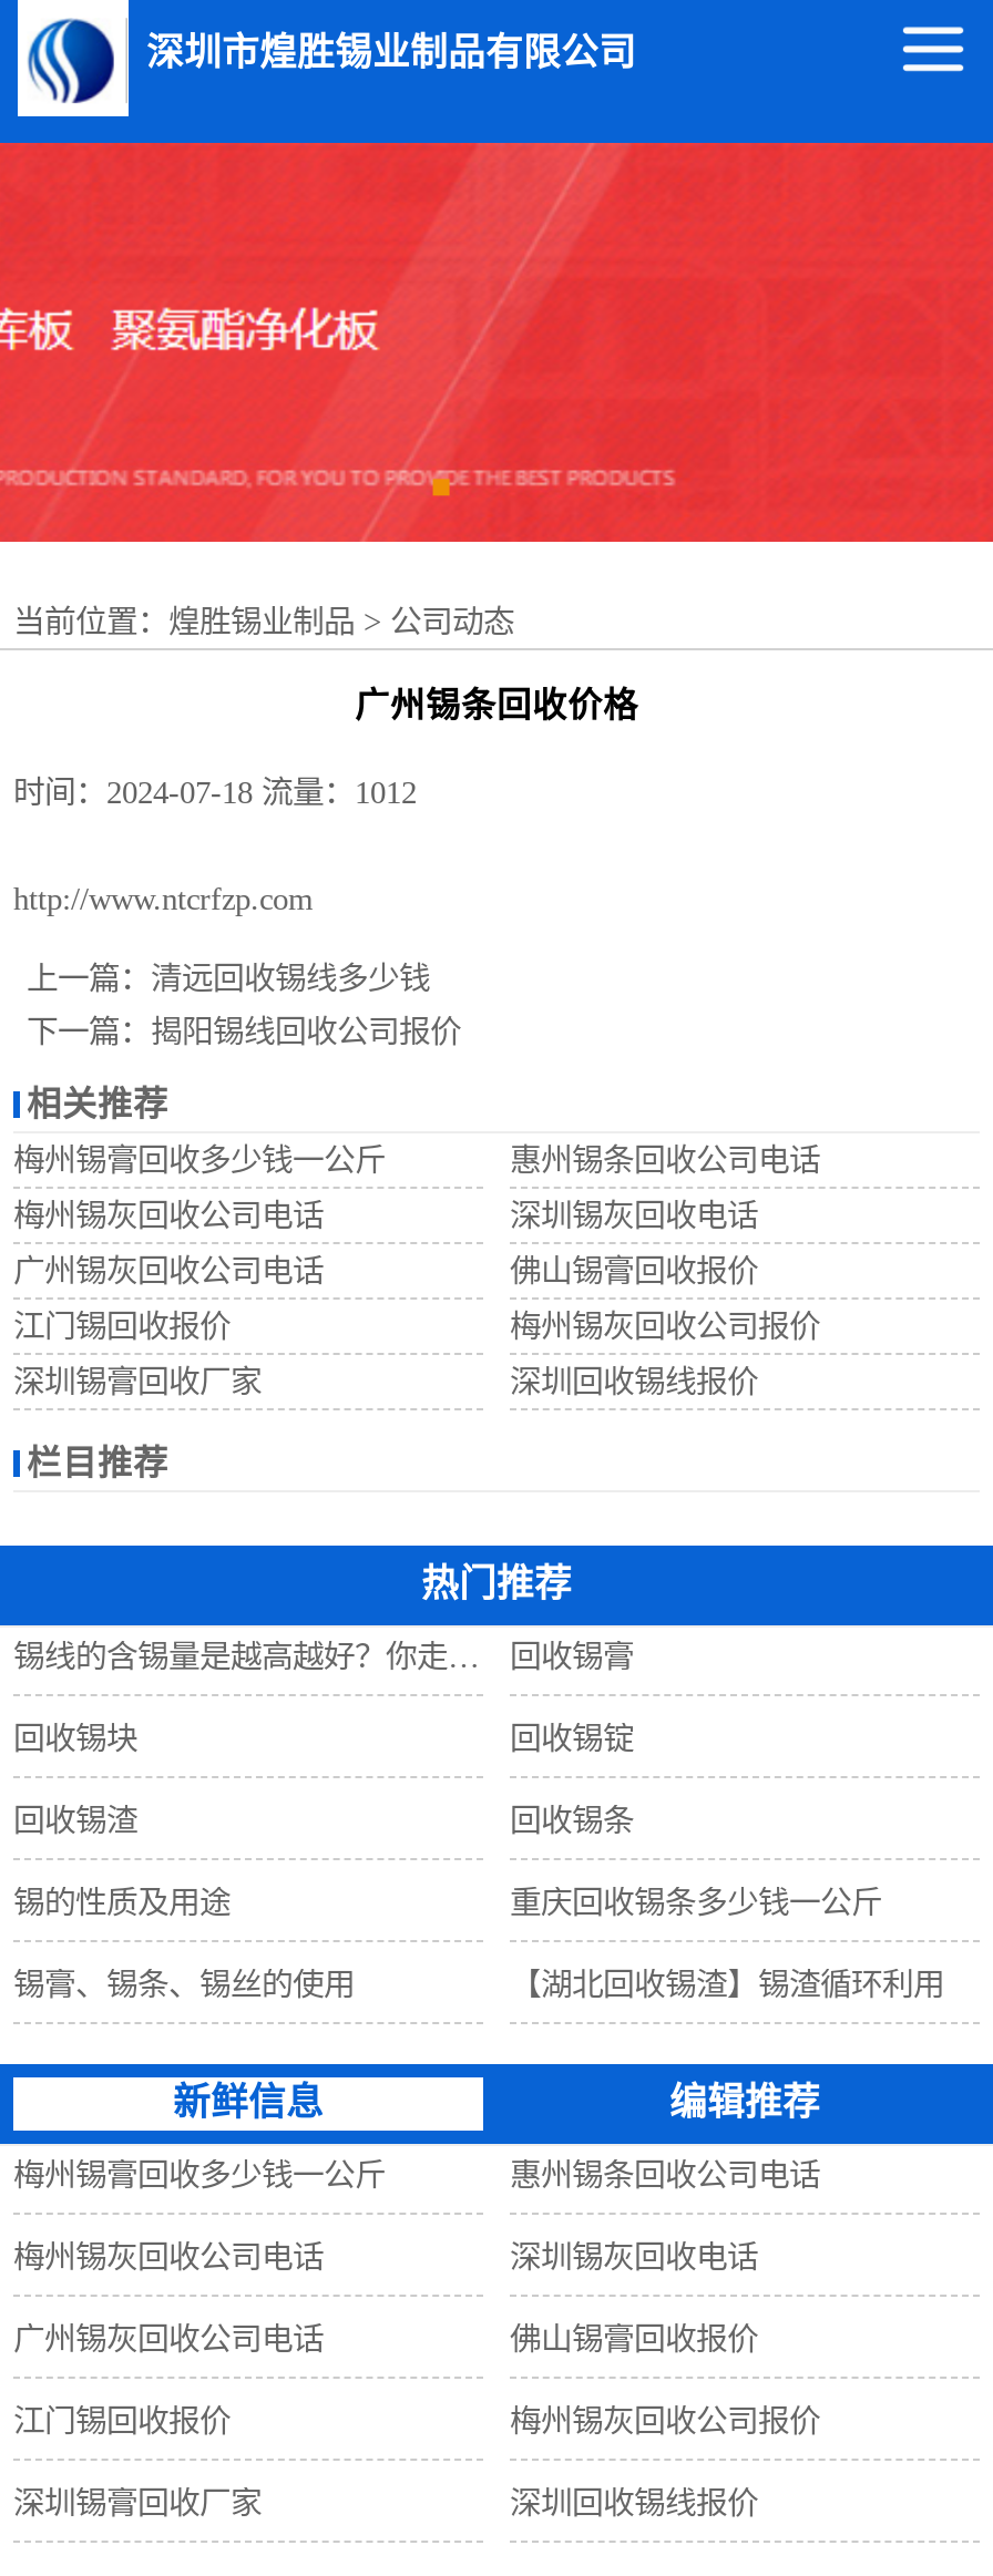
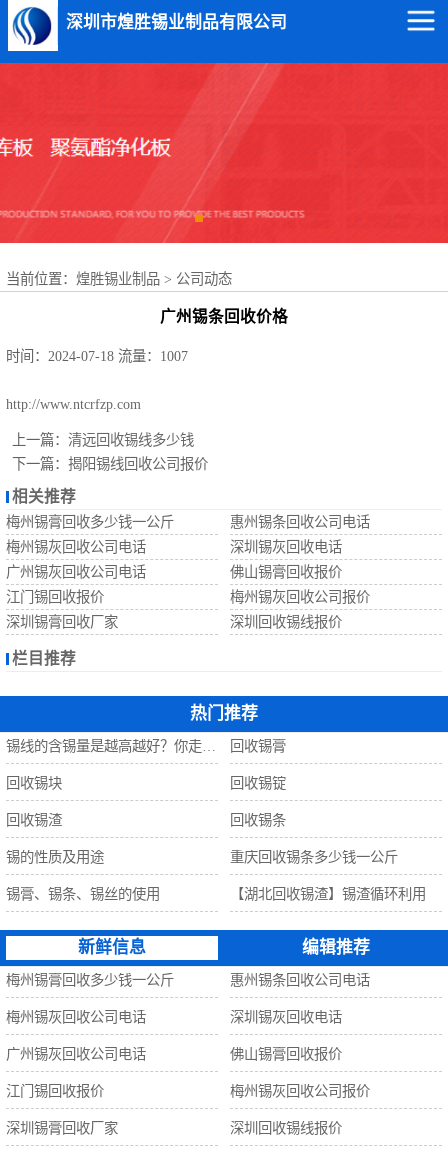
[13,774,417,810] 时间：2024-07-18 流量：1012 -> [6,348,188,364] 时间：2024-07-18 流量：1007

